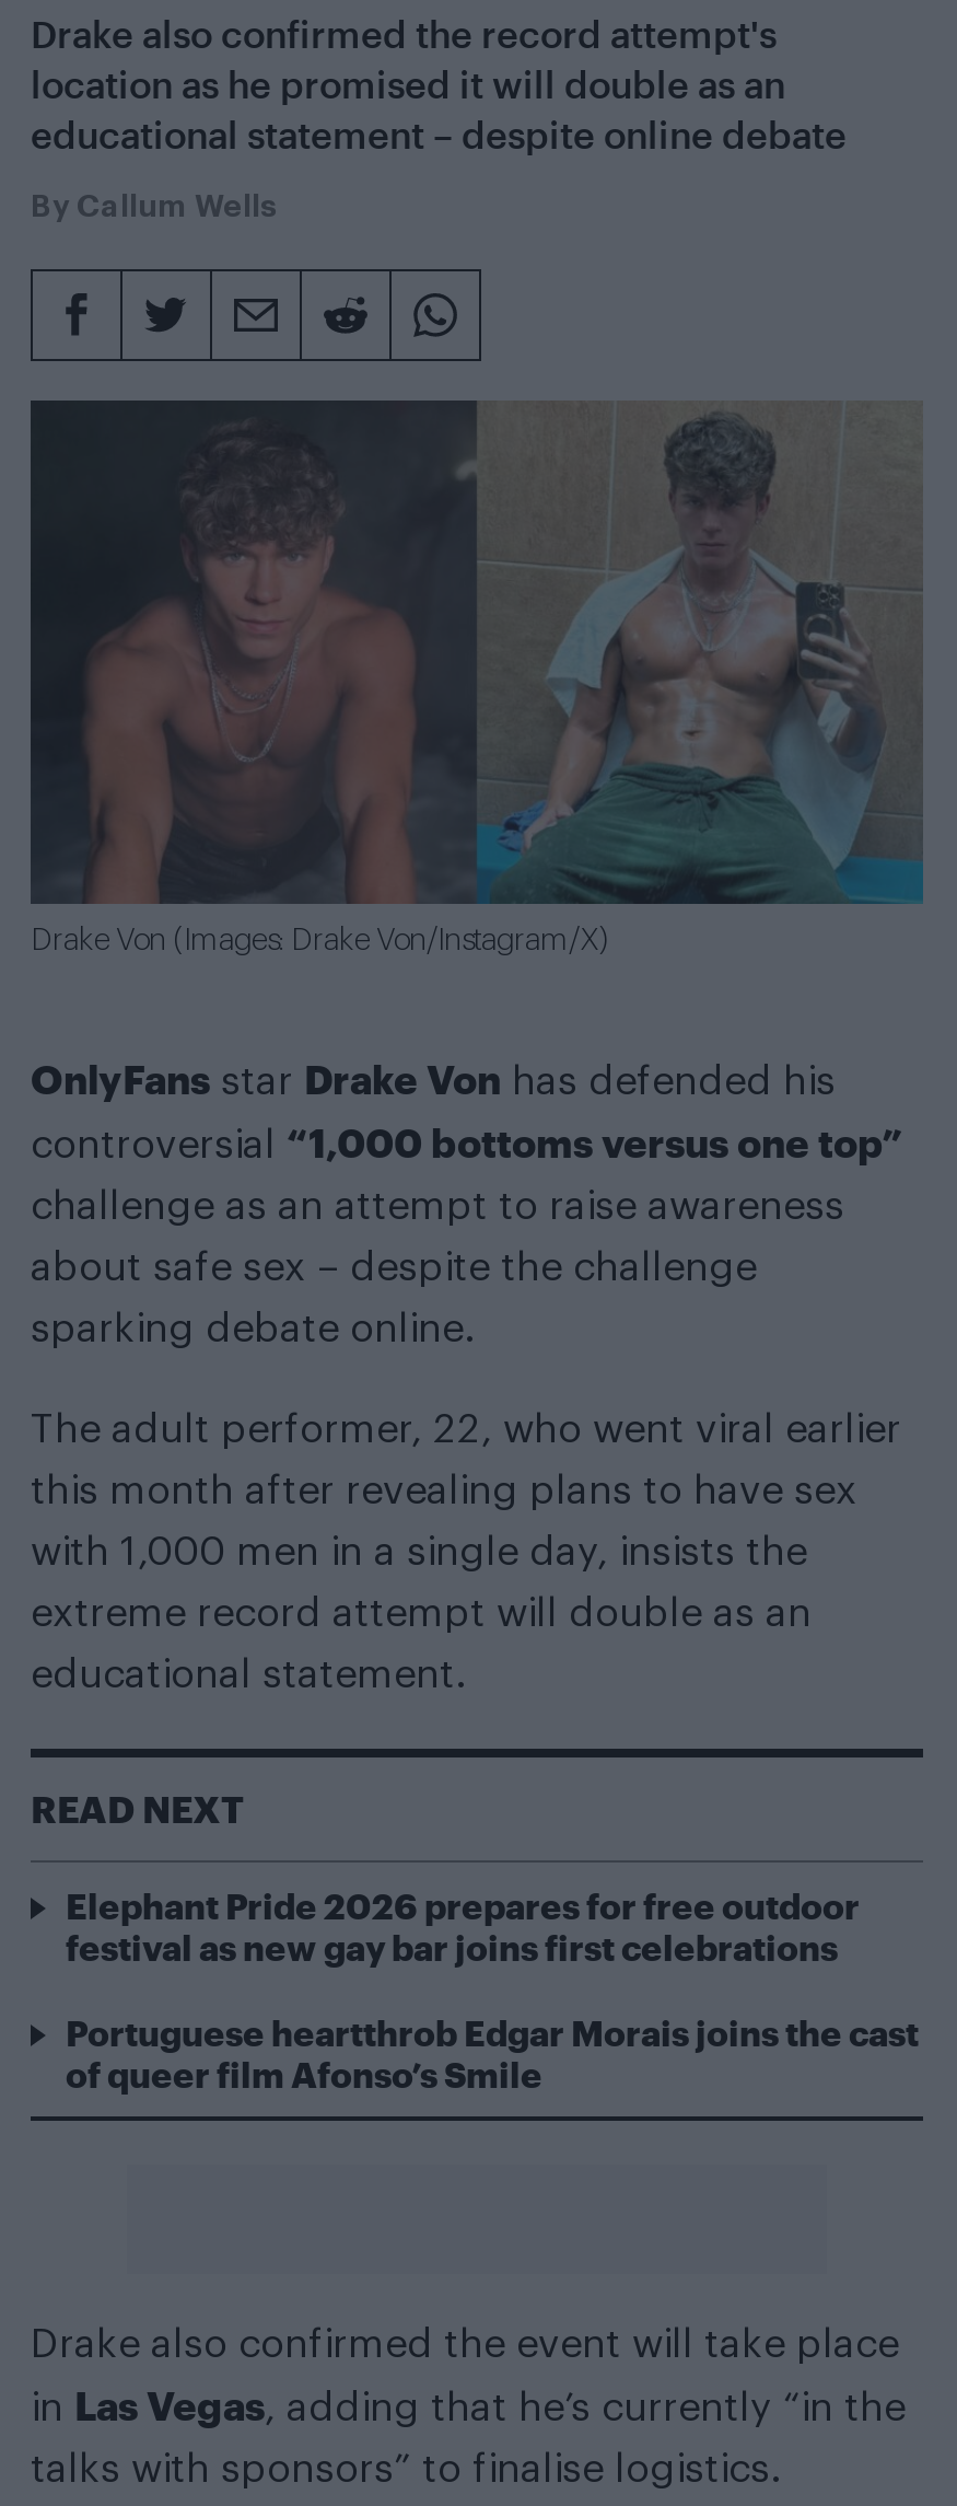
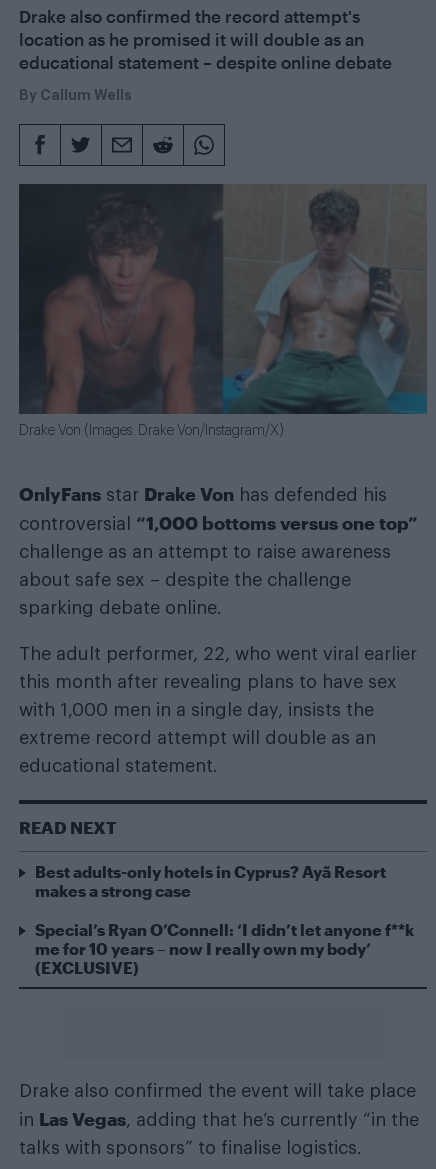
[66,1883,860,1966] Elephant Pride 2026 prepares for free outdoor | festival as new gay bar joins first celebrations -> [35,862,386,900] Best adults-only hotels in Cyprus? Ayã Resort | makes a strong case
[66,2010,919,2093] Portuguese heartthrob Edgar Morais joins the cast | of queer film Afonso’s Smile -> [35,920,414,977] Special’s Ryan O’Connell: ‘I didn’t let anyone f**k | me for 10 years – now I really own my body’ | (EXCLUSIVE)

